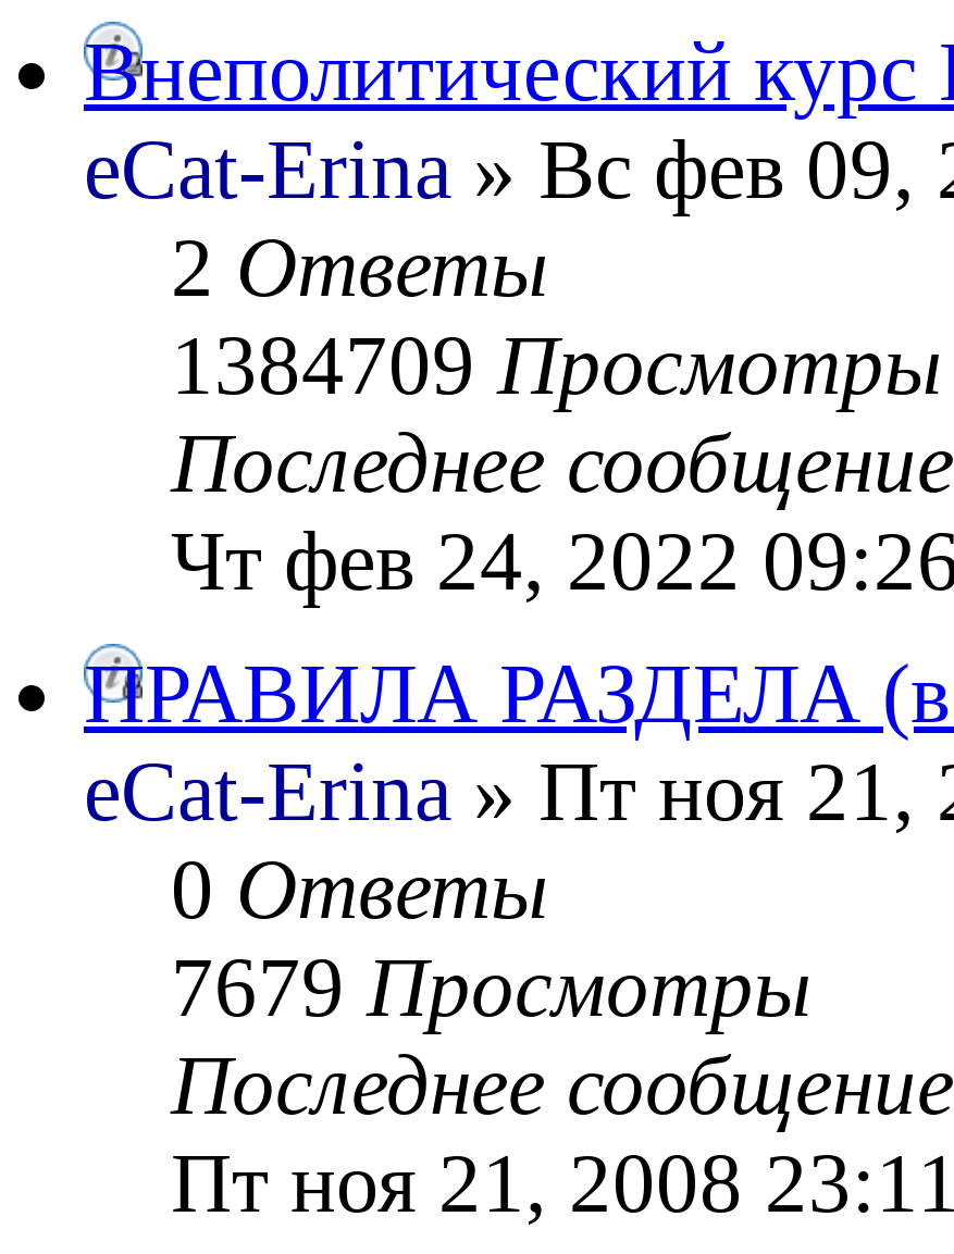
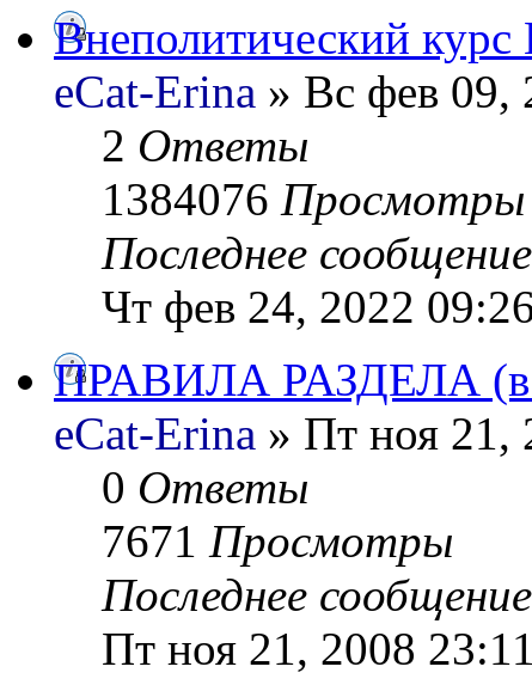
[171,317,941,411] 1384709 Просмотры -> [102,173,525,225] 1384076 Просмотры
[171,939,810,1033] 7679 Просмотры -> [102,515,453,566] 7671 Просмотры

